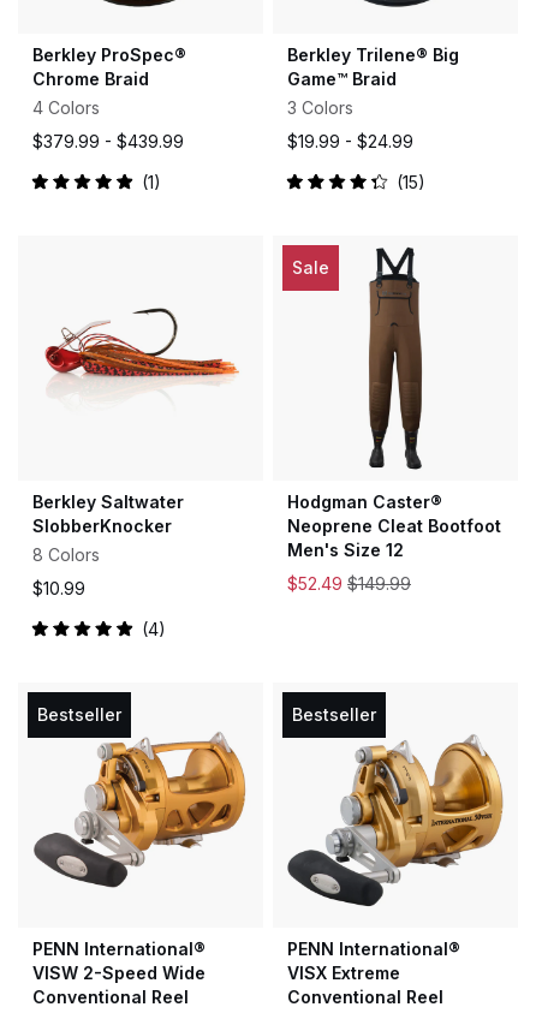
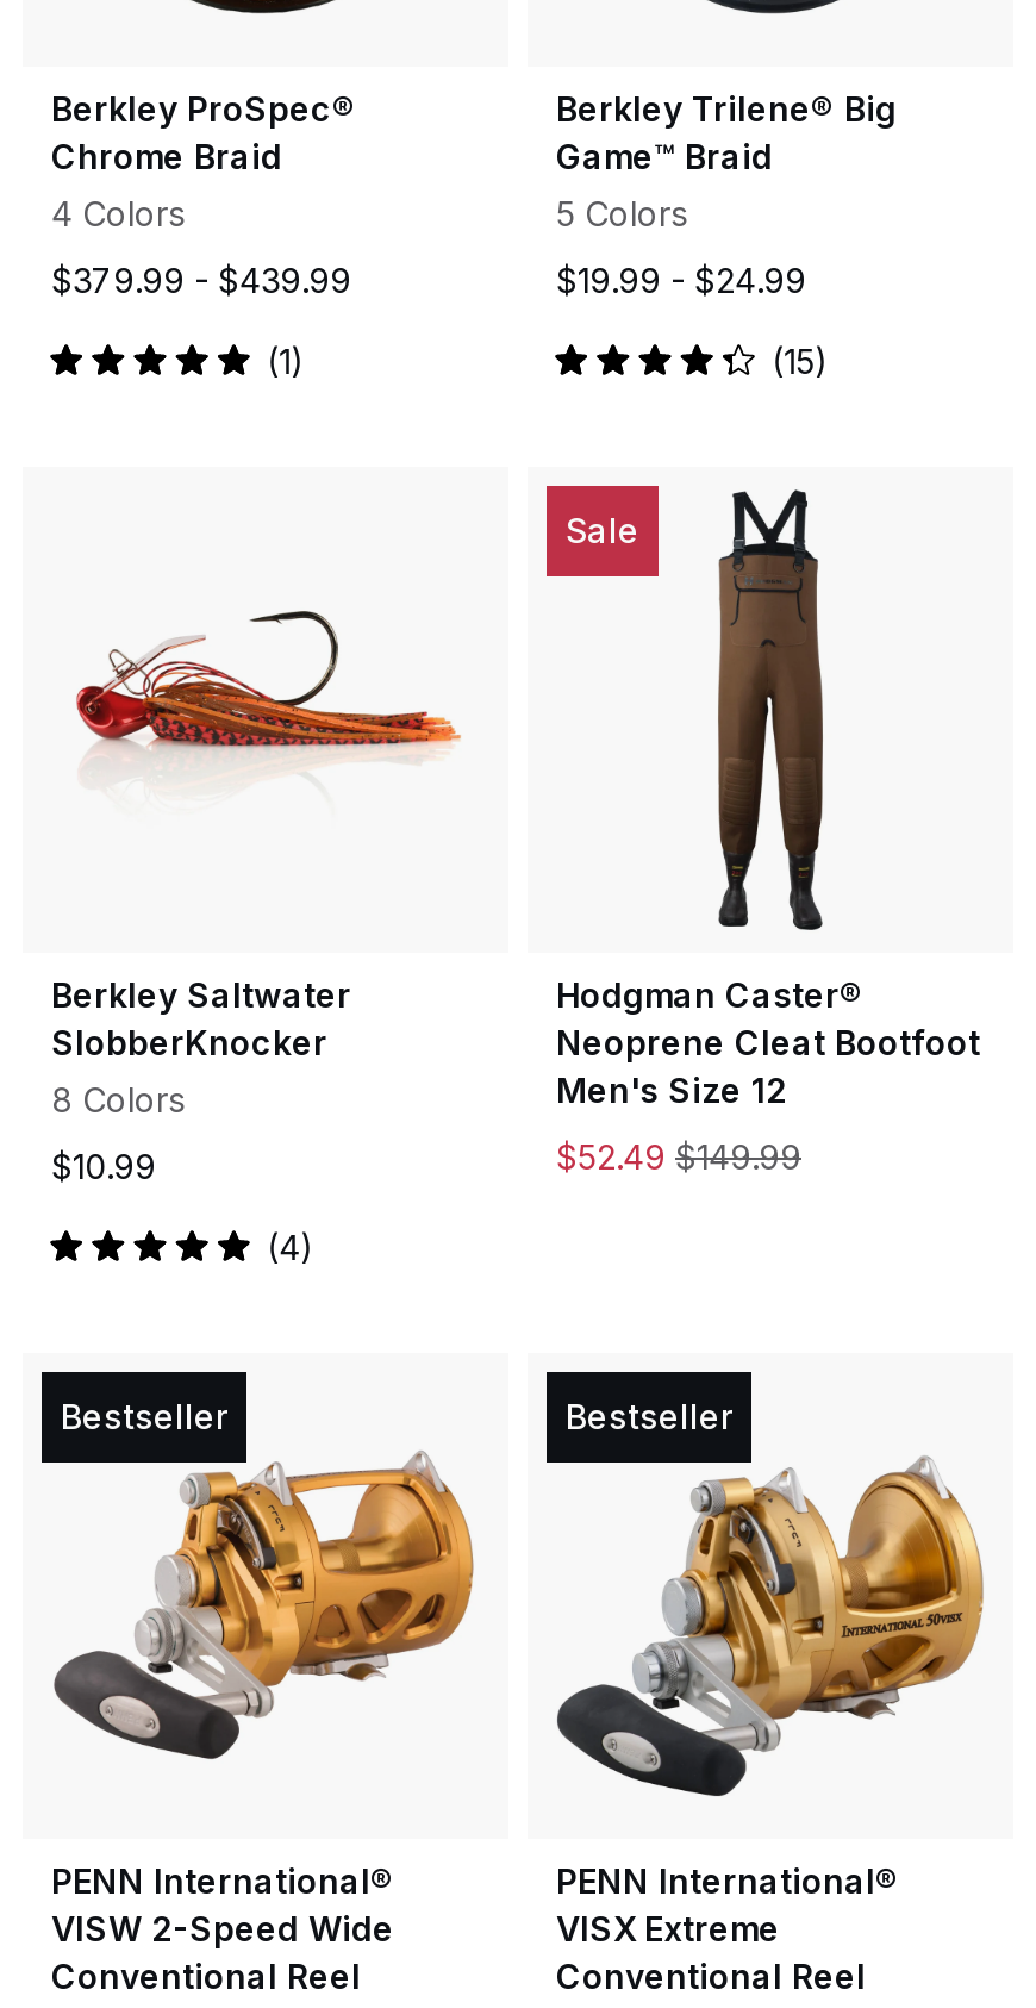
[287,97,353,118] 3 Colors -> [556,193,687,233] 5 Colors

